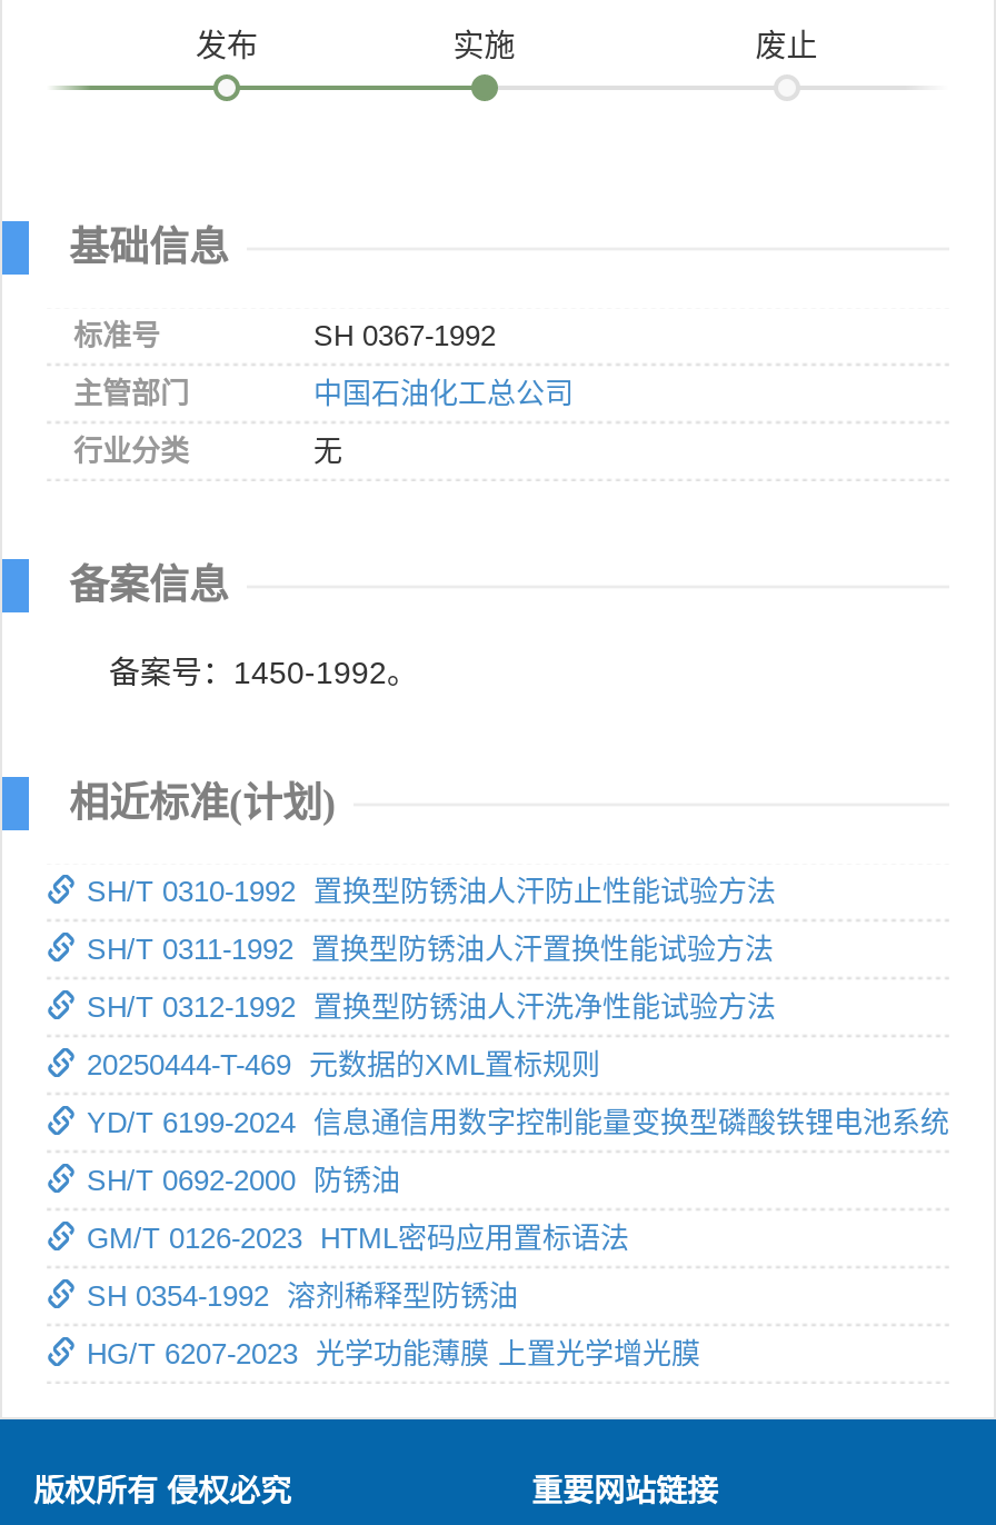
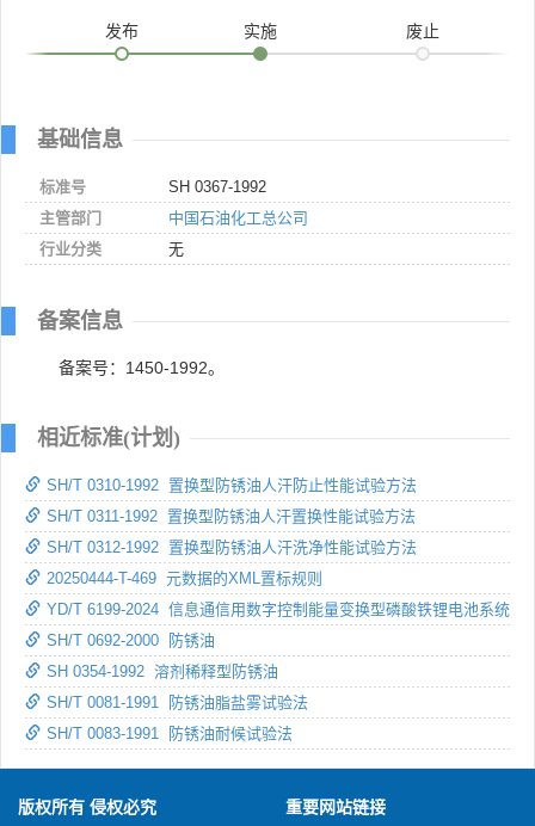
[87,1222,629,1255] GM/T 0126-2023 HTML密码应用置标语法 -> none
moved [87,1279,518,1313] -> [47,662,278,680]: SH 0354-1992 溶剂稀释型防锈油
[87,1337,700,1370] HG/T 6207-2023 光学功能薄膜 上置光学增光膜 -> [47,694,308,742] SH/T 0081-1991 防锈油脂盐雾试验法 | SH/T 0083-1991 防锈油耐候试验法

